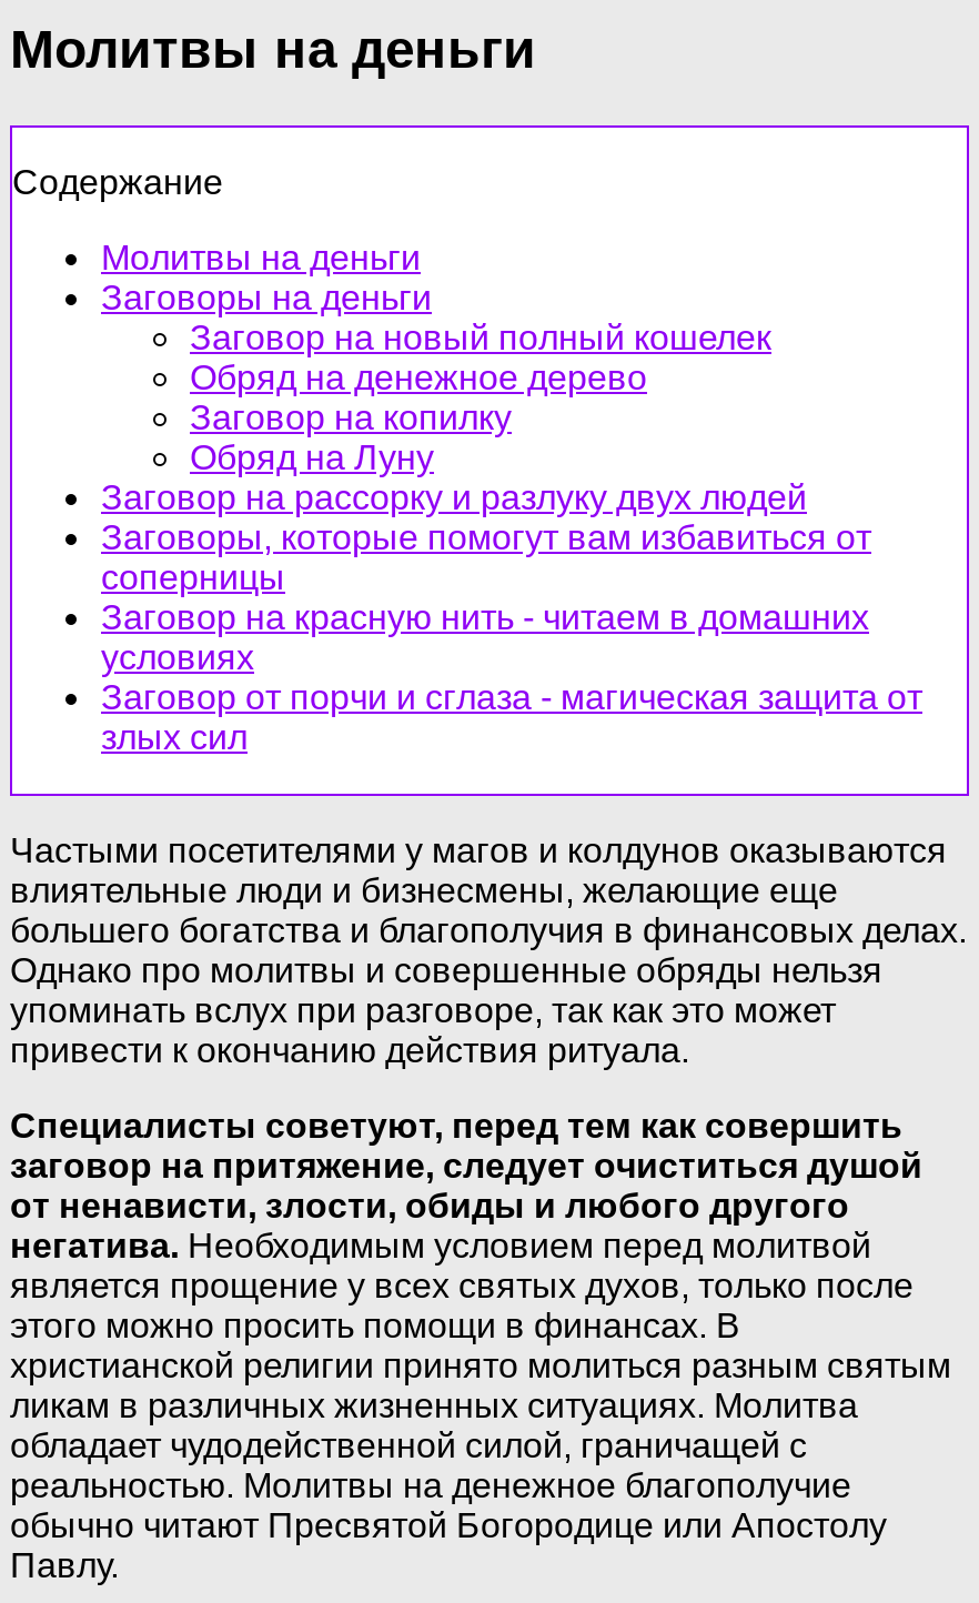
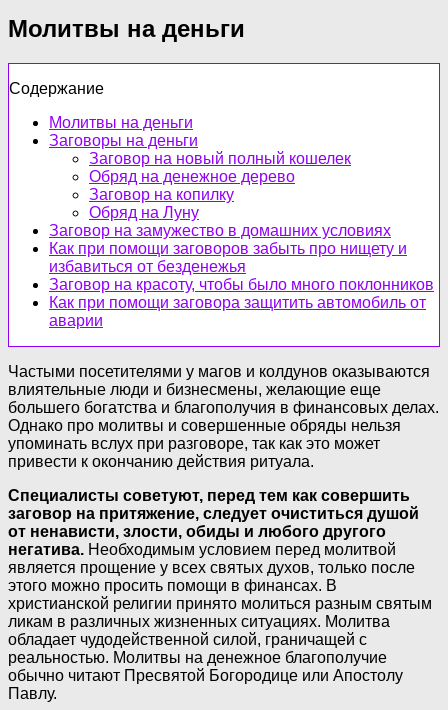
[101,478,922,755] Заговор на рассорку и разлуку двух людей | Заговоры, которые помогут вам избавиться от | соперницы | Заговор на красную нить - читаем в домашних | условиях | Заговор от порчи и сглаза - магическая защита от | злых сил -> [49,222,434,329] Заговор на замужество в домашних условиях | Как при помощи заговоров забыть про нищету и | избавиться от безденежья | Заговор на красоту, чтобы было много поклонников | Как при помощи заговора защитить автомобиль от | аварии

